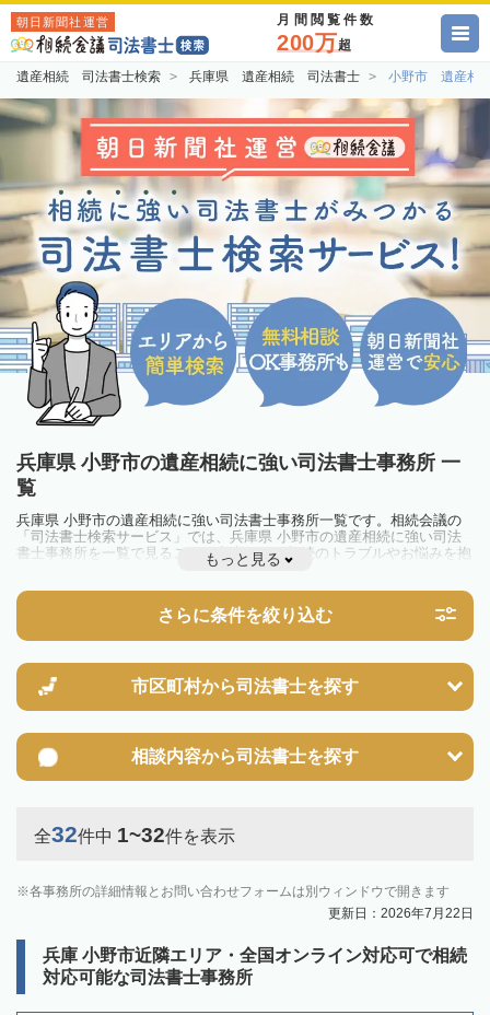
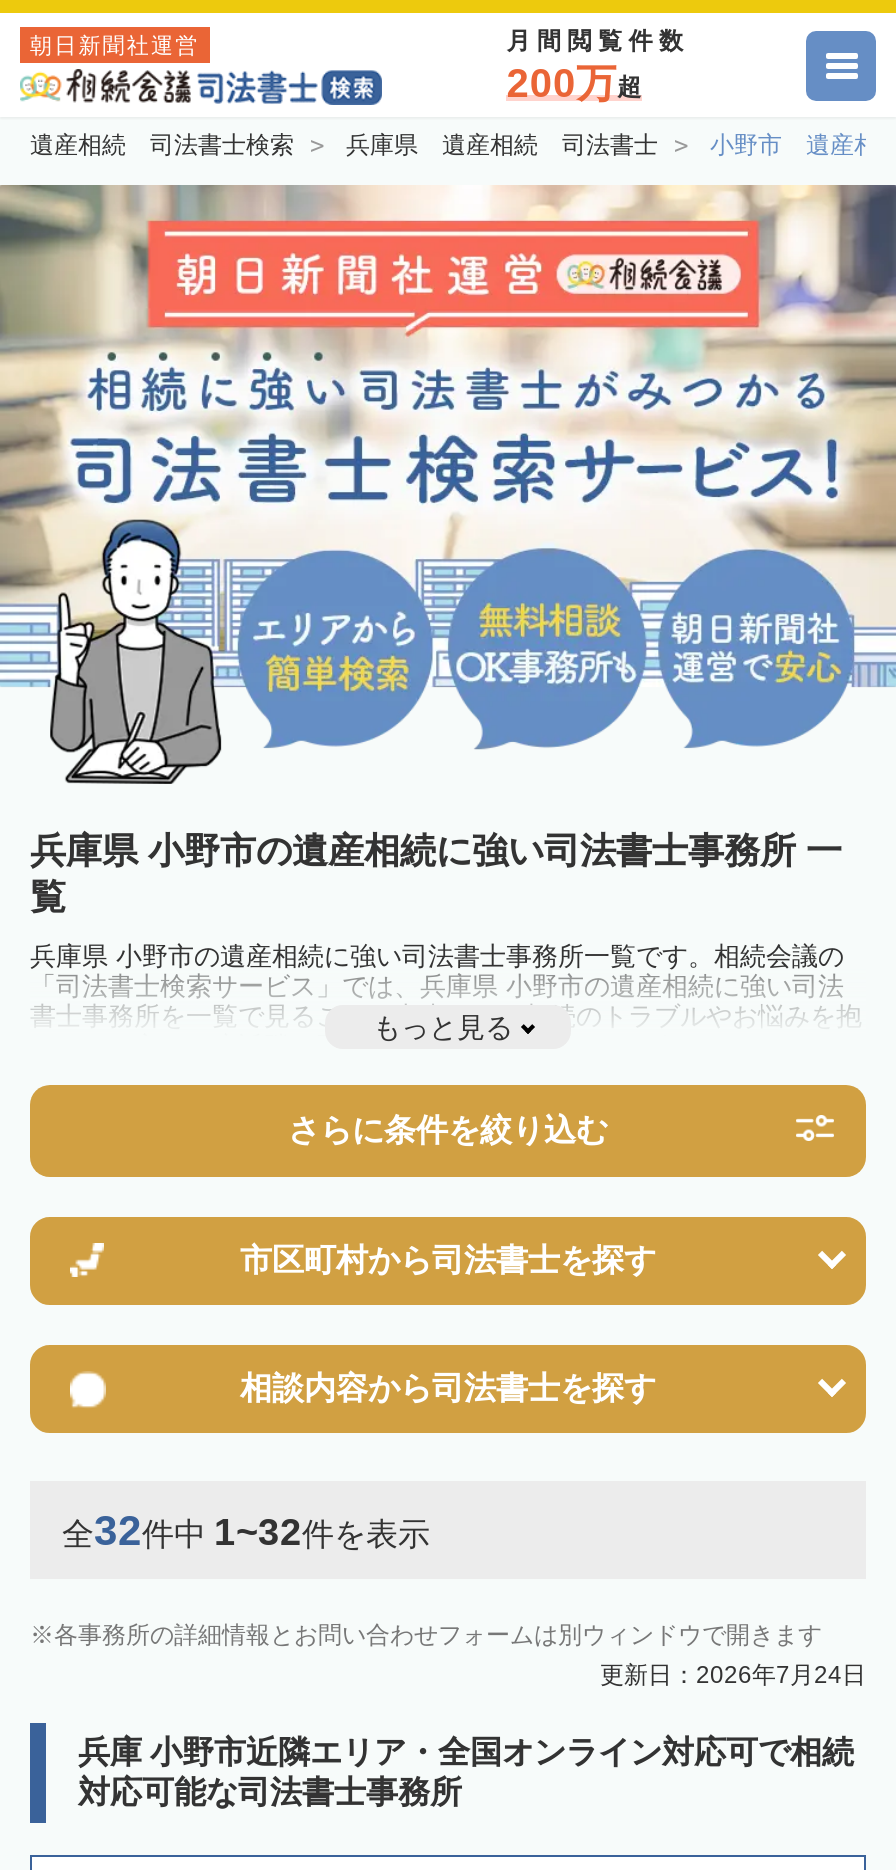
[328,906,474,921] 更新日：2026年7月22日 -> [600,1661,866,1689] 更新日：2026年7月24日

